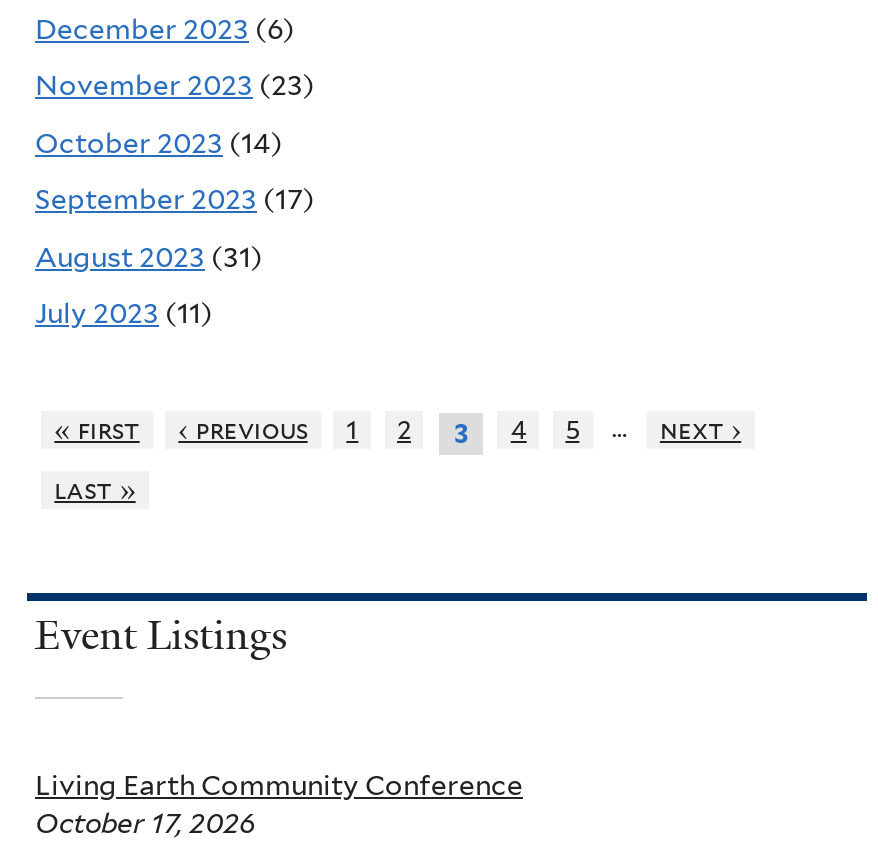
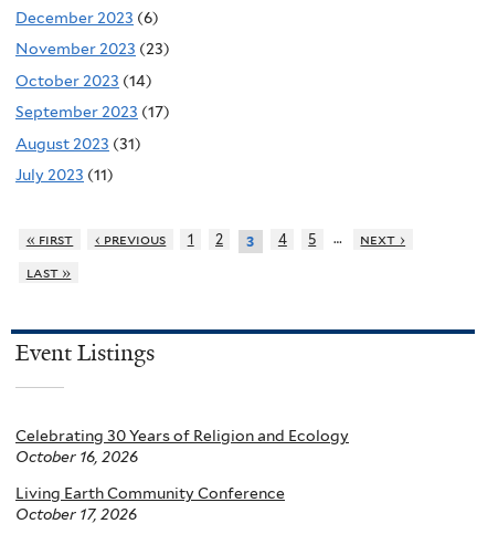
none -> [15,427,349,466] Celebrating 30 Years of Religion and Ecology | October 16, 2026

